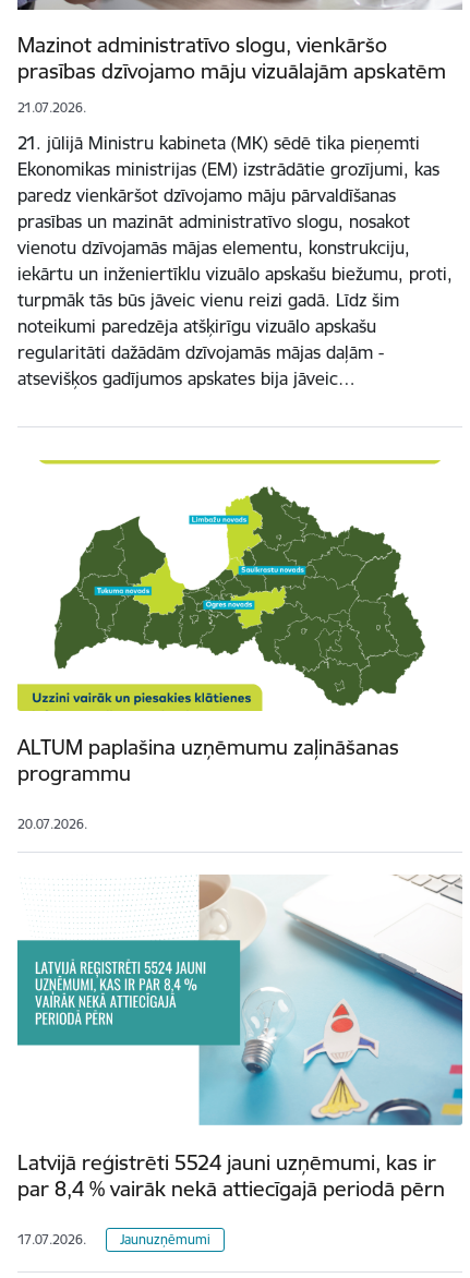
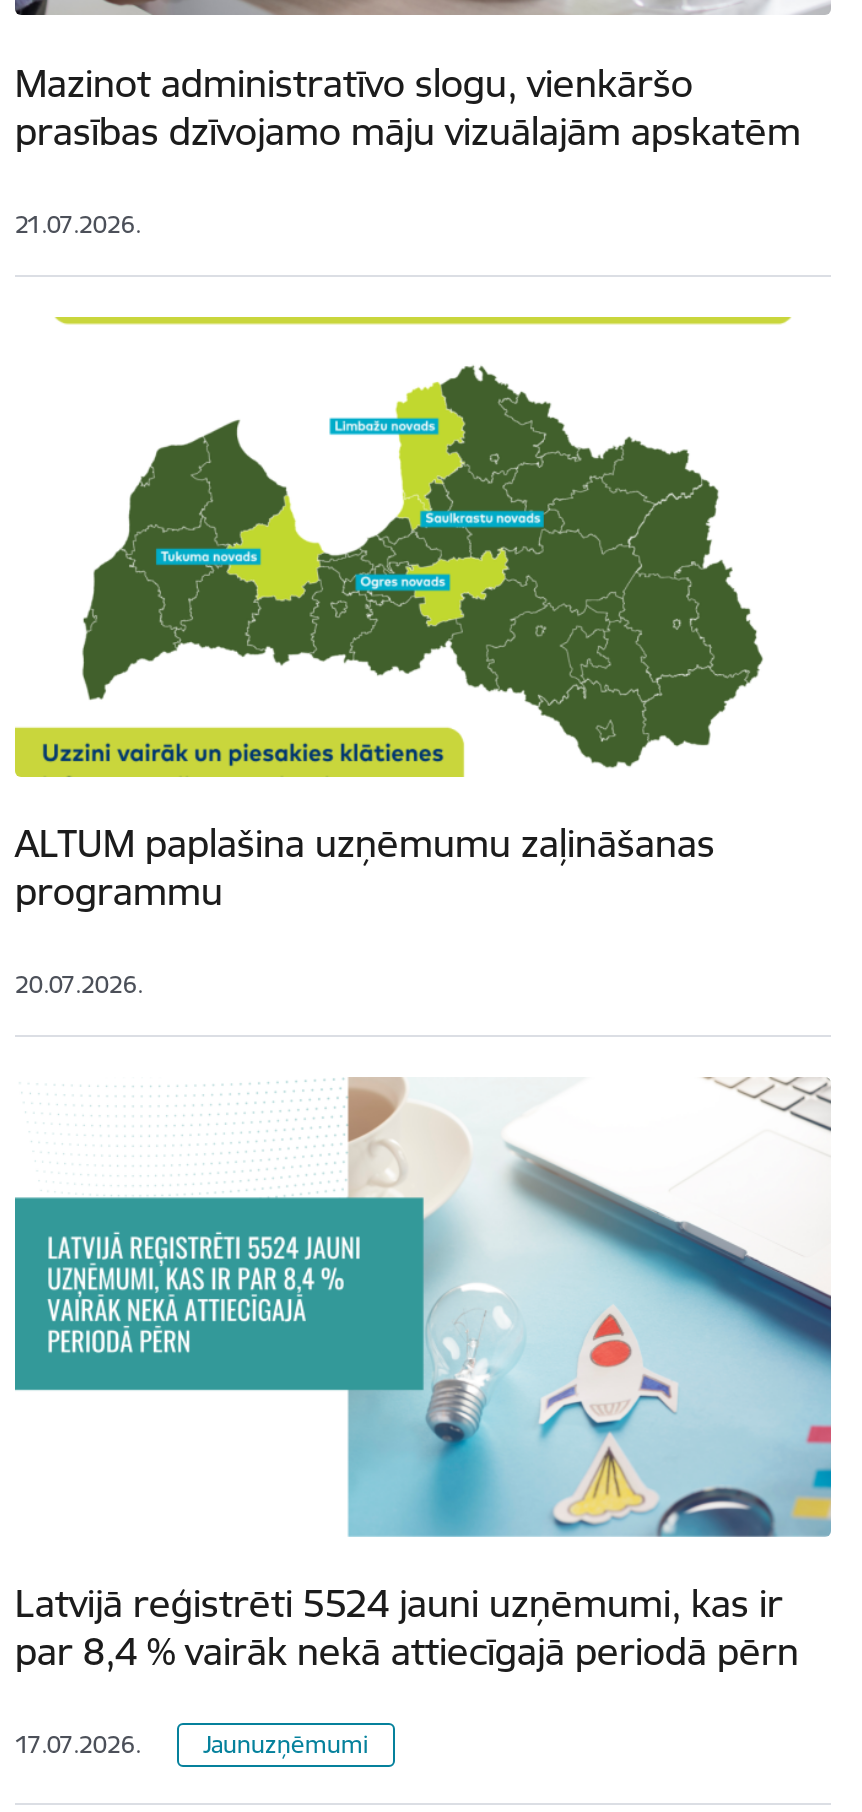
[17,132,453,389] 21. jūlijā Ministru kabineta (MK) sēdē tika pieņemti | Ekonomikas ministrijas (EM) izstrādātie grozījumi, kas | paredz vienkāršot dzīvojamo māju pārvaldīšanas | prasības un mazināt administratīvo slogu, nosakot | vienotu dzīvojamās mājas elementu, konstrukciju, | iekārtu un inženiertīklu vizuālo apskašu biežumu, proti, | turpmāk tās būs jāveic vienu reizi gadā. Līdz šim | noteikumi paredzēja atšķirīgu vizuālo apskašu | regularitāti dažādām dzīvojamās mājas daļām - | atsevišķos gadījumos apskates bija jāveic… -> none

